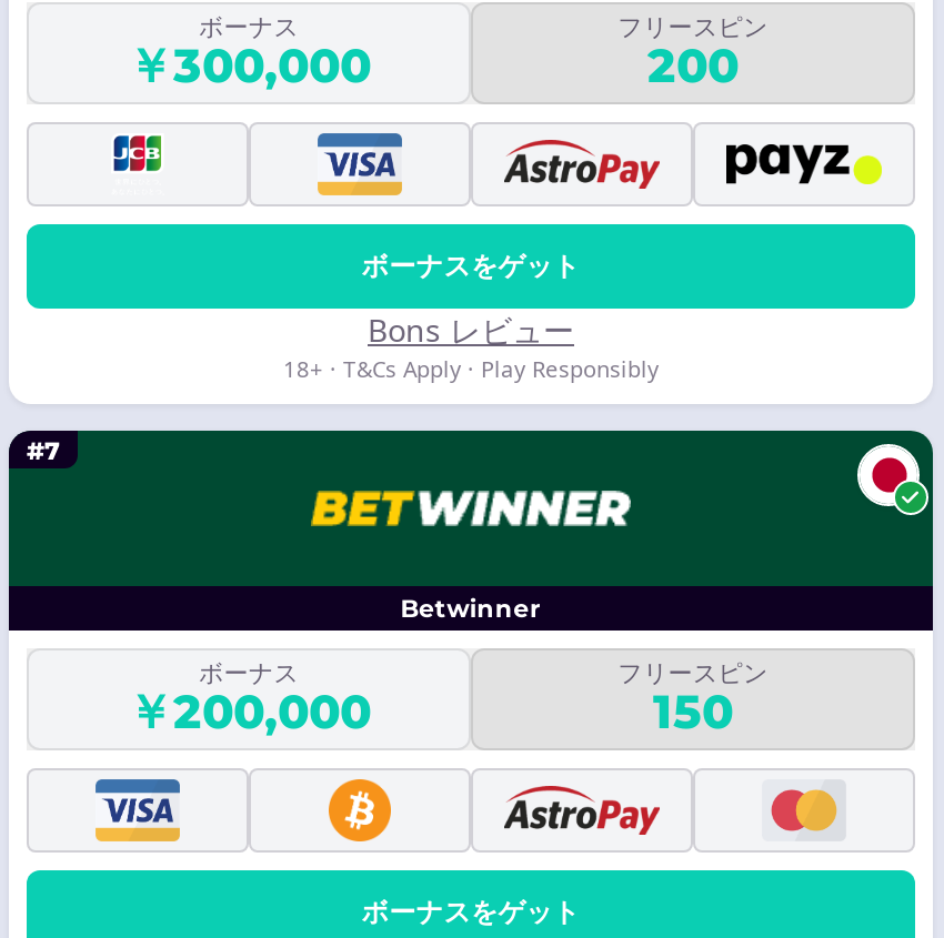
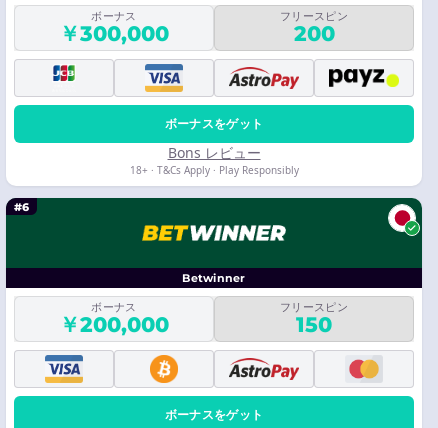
[27,435,60,466] #7 -> [14,200,29,214] #6

